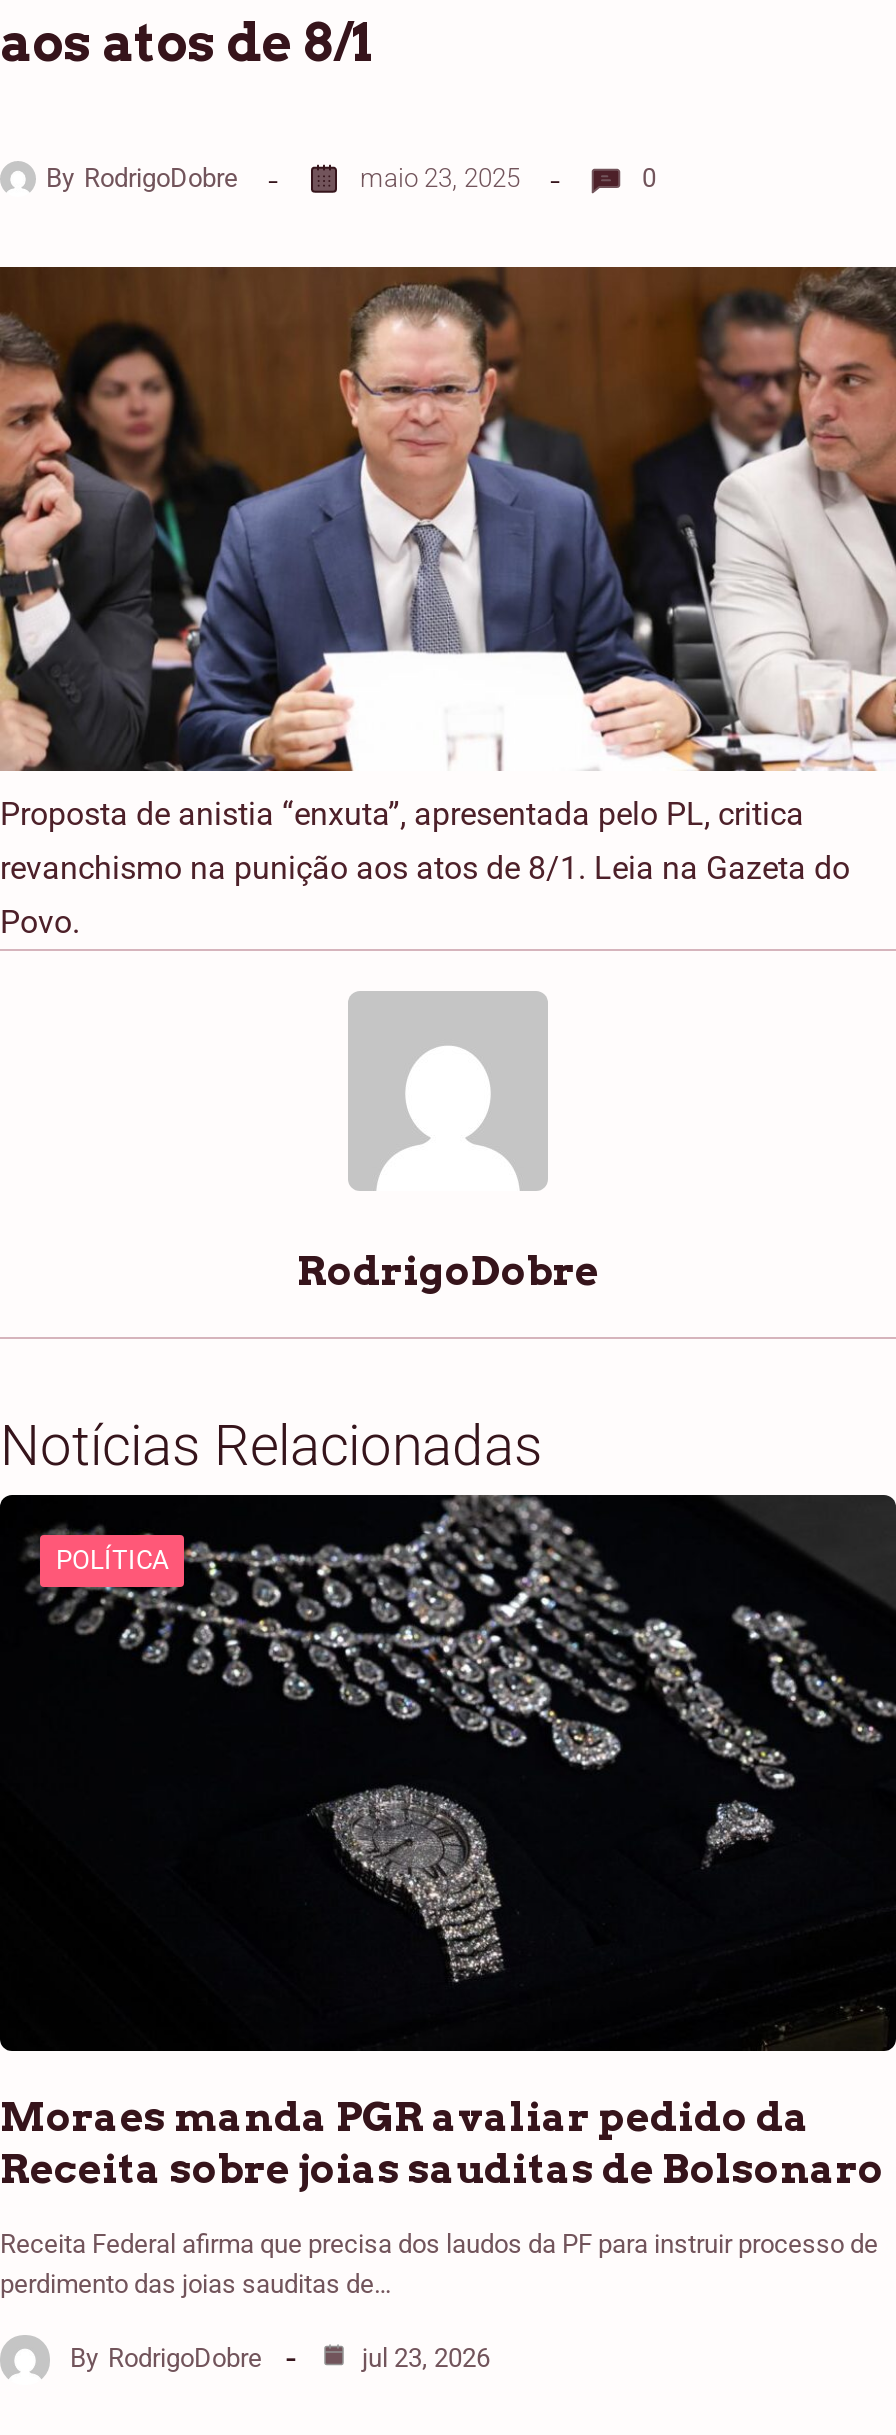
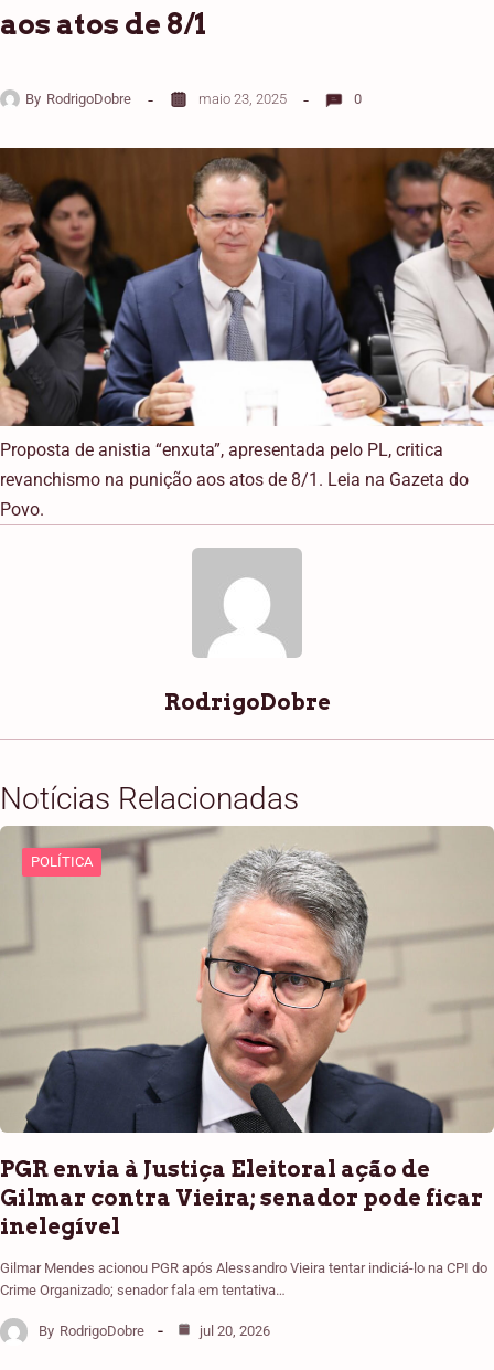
[0,1493,890,2193] [image] | Moraes manda PGR avaliar pedido da | Receita sobre joias sauditas de Bolsonaro -> [0,826,491,1240] [image] | PGR envia à Justiça Eleitoral ação de | Gilmar contra Vieira; senador pode ficar | inelegível
[0,2229,878,2299] Receita Federal afirma que precisa dos laudos da PF para instruir processo de | perdimento das joias sauditas de… -> [0,1259,487,1298] Gilmar Mendes acionou PGR após Alessandro Vieira tentar indiciá-lo na CPI do | Crime Organizado; senador fala em tentativa…
[356,2344,490,2374] jul 23, 2026 -> [196,1323,270,1340] jul 20, 2026

